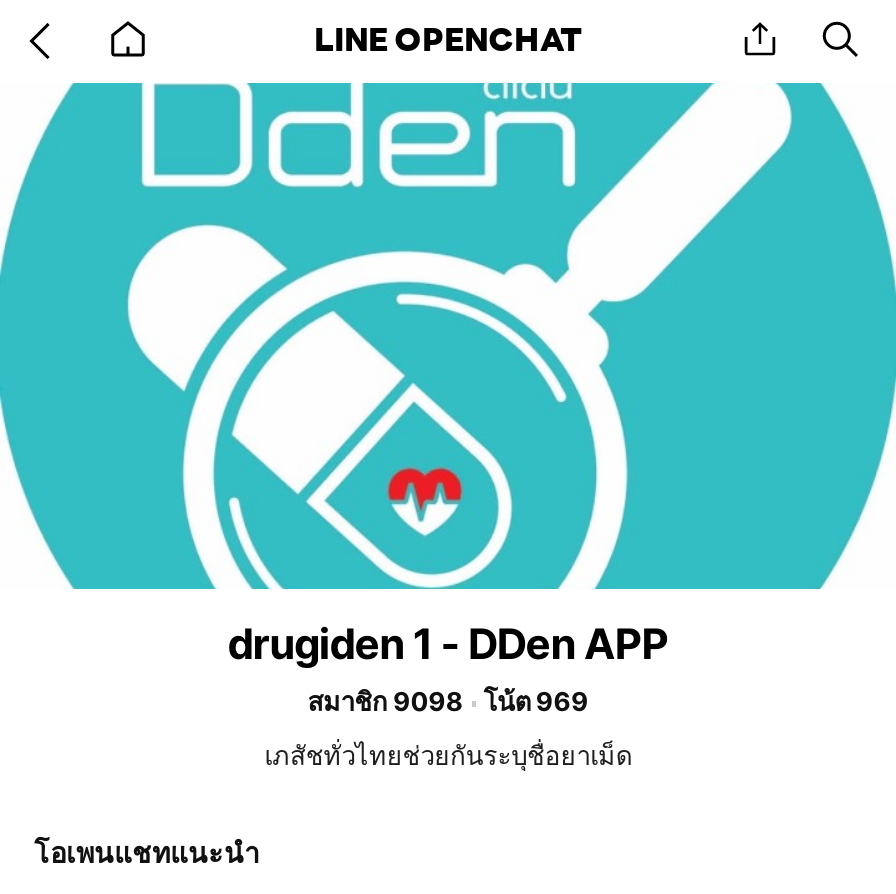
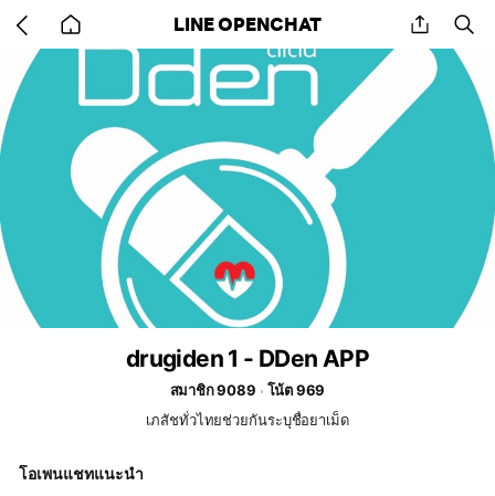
[307,685,589,717] สมาชิก 9098 โน้ต 969 -> [170,381,325,399] สมาชิก 9089 โน้ต 969

